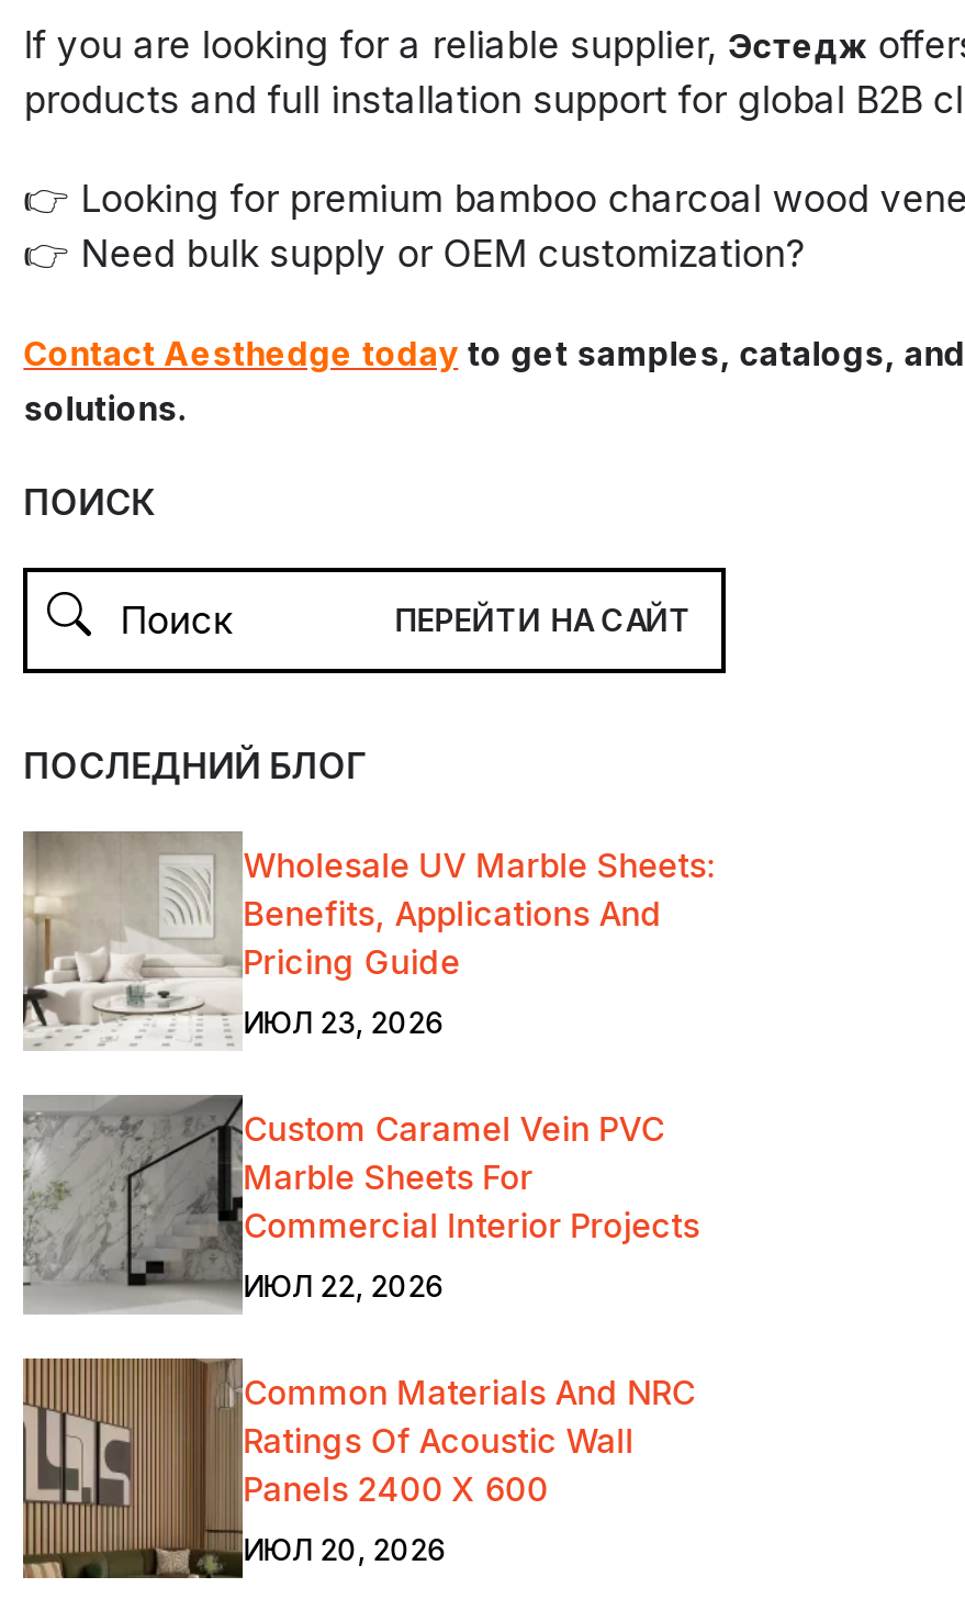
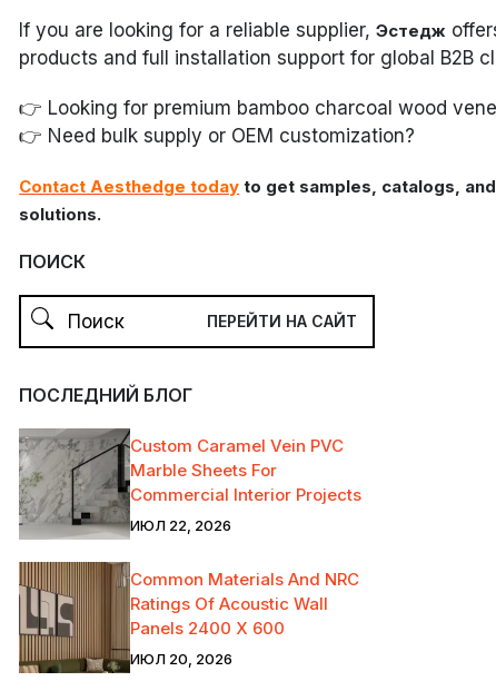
[23,834,715,1047] [image] | Wholesale UV Marble Sheets: | Benefits, Applications And | Pricing Guide | ИЮЛ 23, 2026 -> none

